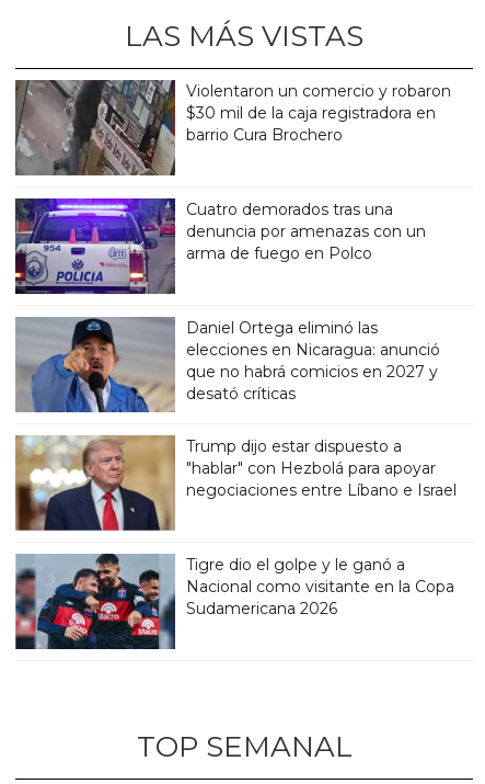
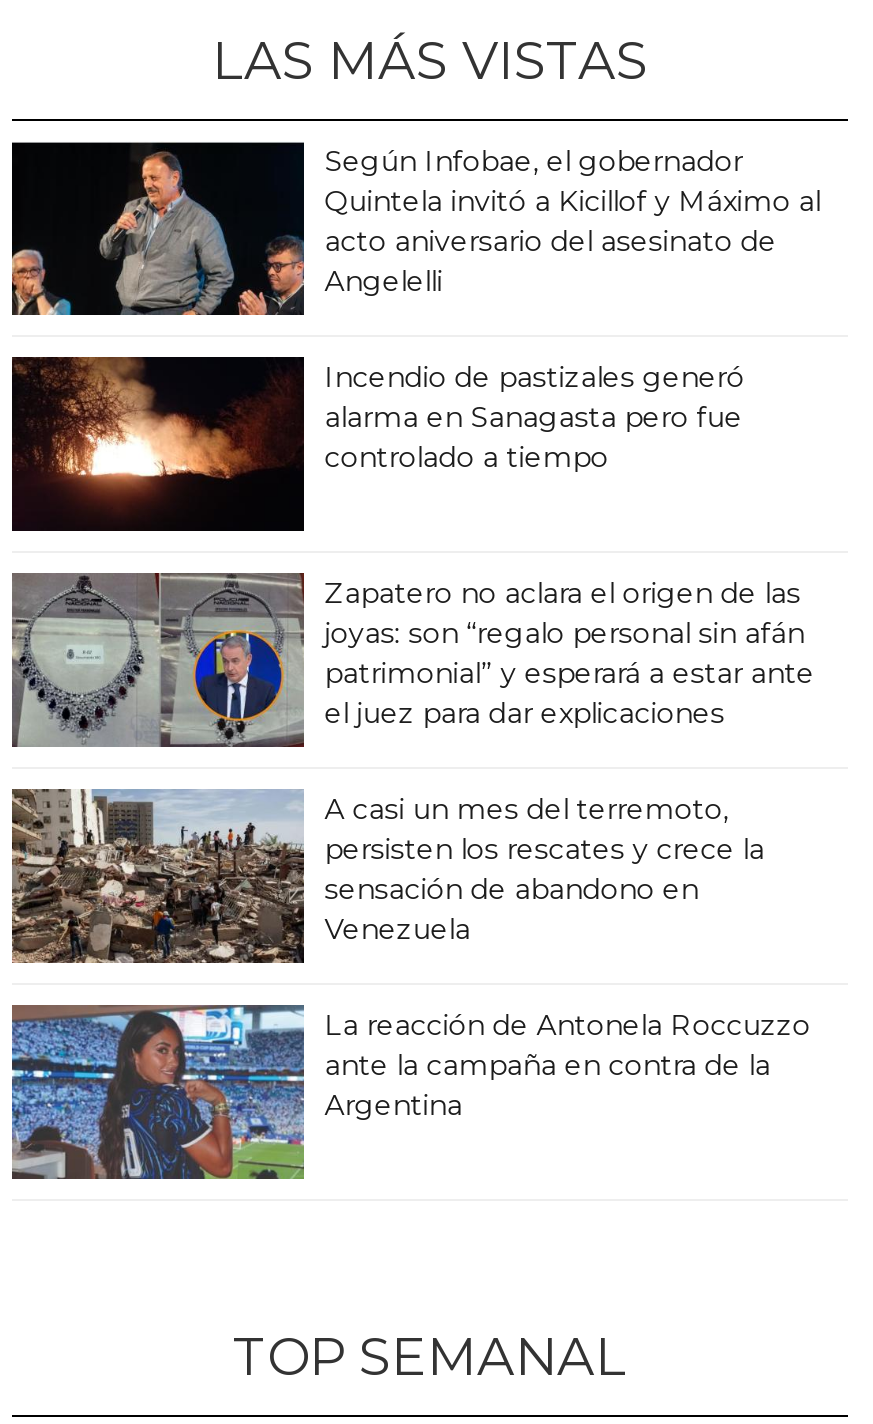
[14,79,451,177] [image] | Violentaron un comercio y robaron | $30 mil de la caja registradora en | barrio Cura Brochero -> [10,141,821,317] [image] | Según Infobae, el gobernador | Quintela invitó a Kicillof y Máximo al | acto aniversario del asesinato de | Angelelli
[14,197,426,295] [image] | Cuatro demorados tras una | denuncia por amenazas con un | arma de fuego en Polco -> [10,355,745,533] [image] | Incendio de pastizales generó | alarma en Sanagasta pero fue | controlado a tiempo
[15,317,440,413] [image] | Daniel Ortega eliminó las | elecciones en Nicaragua: anunció | que no habrá comicios en 2027 y | desató críticas -> [12,571,815,749] [image] | Zapatero no aclara el origen de las | joyas: son “regalo personal sin afán | patrimonial” y esperará a estar ante | el juez para dar explicaciones
[14,434,457,532] [image] | Trump dijo estar dispuesto a | "hablar" con Hezbolá para apoyar | negociaciones entre Líbano e Israel -> [10,789,765,965] [image] | A casi un mes del terremoto, | persisten los rescates y crece la | sensación de abandono en | Venezuela
[14,553,455,650] [image] | Tigre dio el golpe y le ganó a | Nacional como visitante en la Copa | Sudamericana 2026 -> [12,1003,811,1181] [image] | La reacción de Antonela Roccuzzo | ante la campaña en contra de la | Argentina

